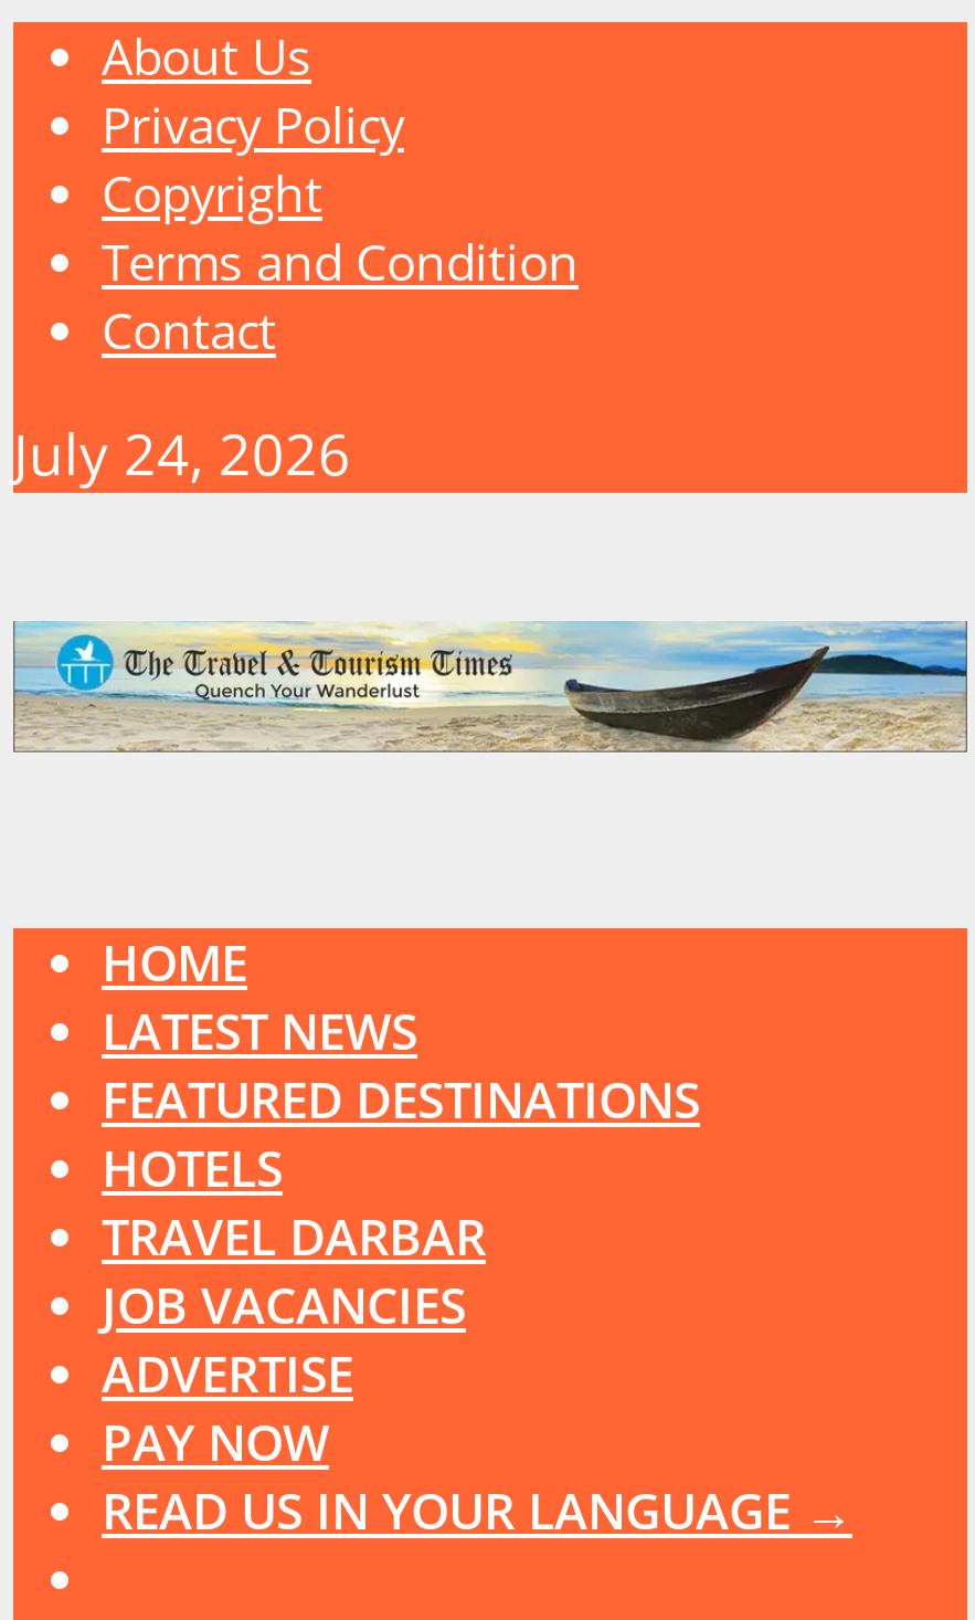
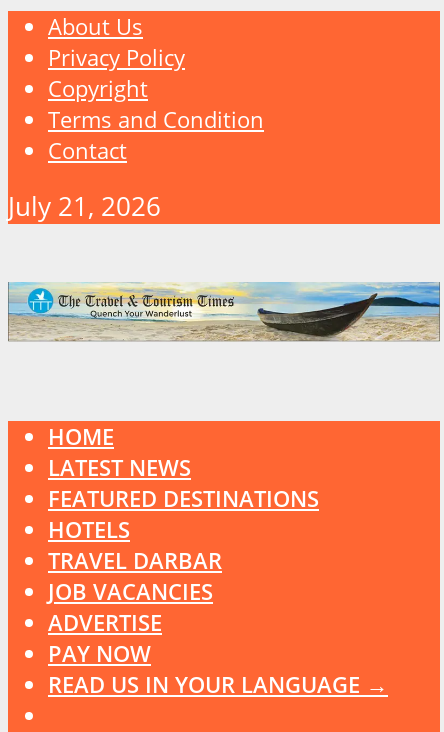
[13,415,351,492] July 24, 2026 -> [8,189,161,224] July 21, 2026

